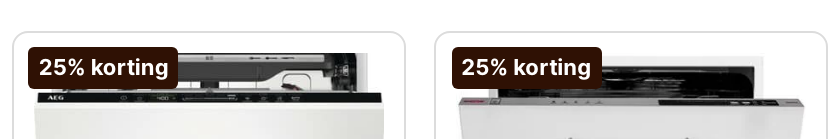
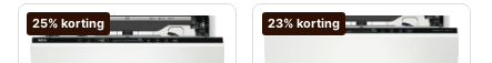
[461,53,591,81] 25% korting -> [267,16,340,31] 23% korting

